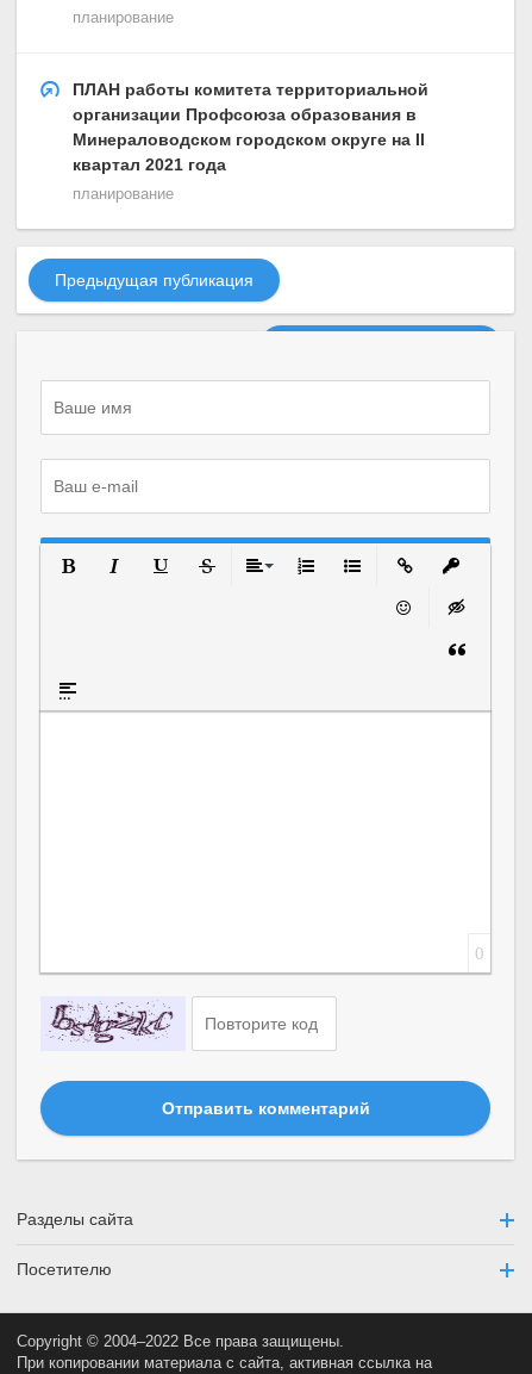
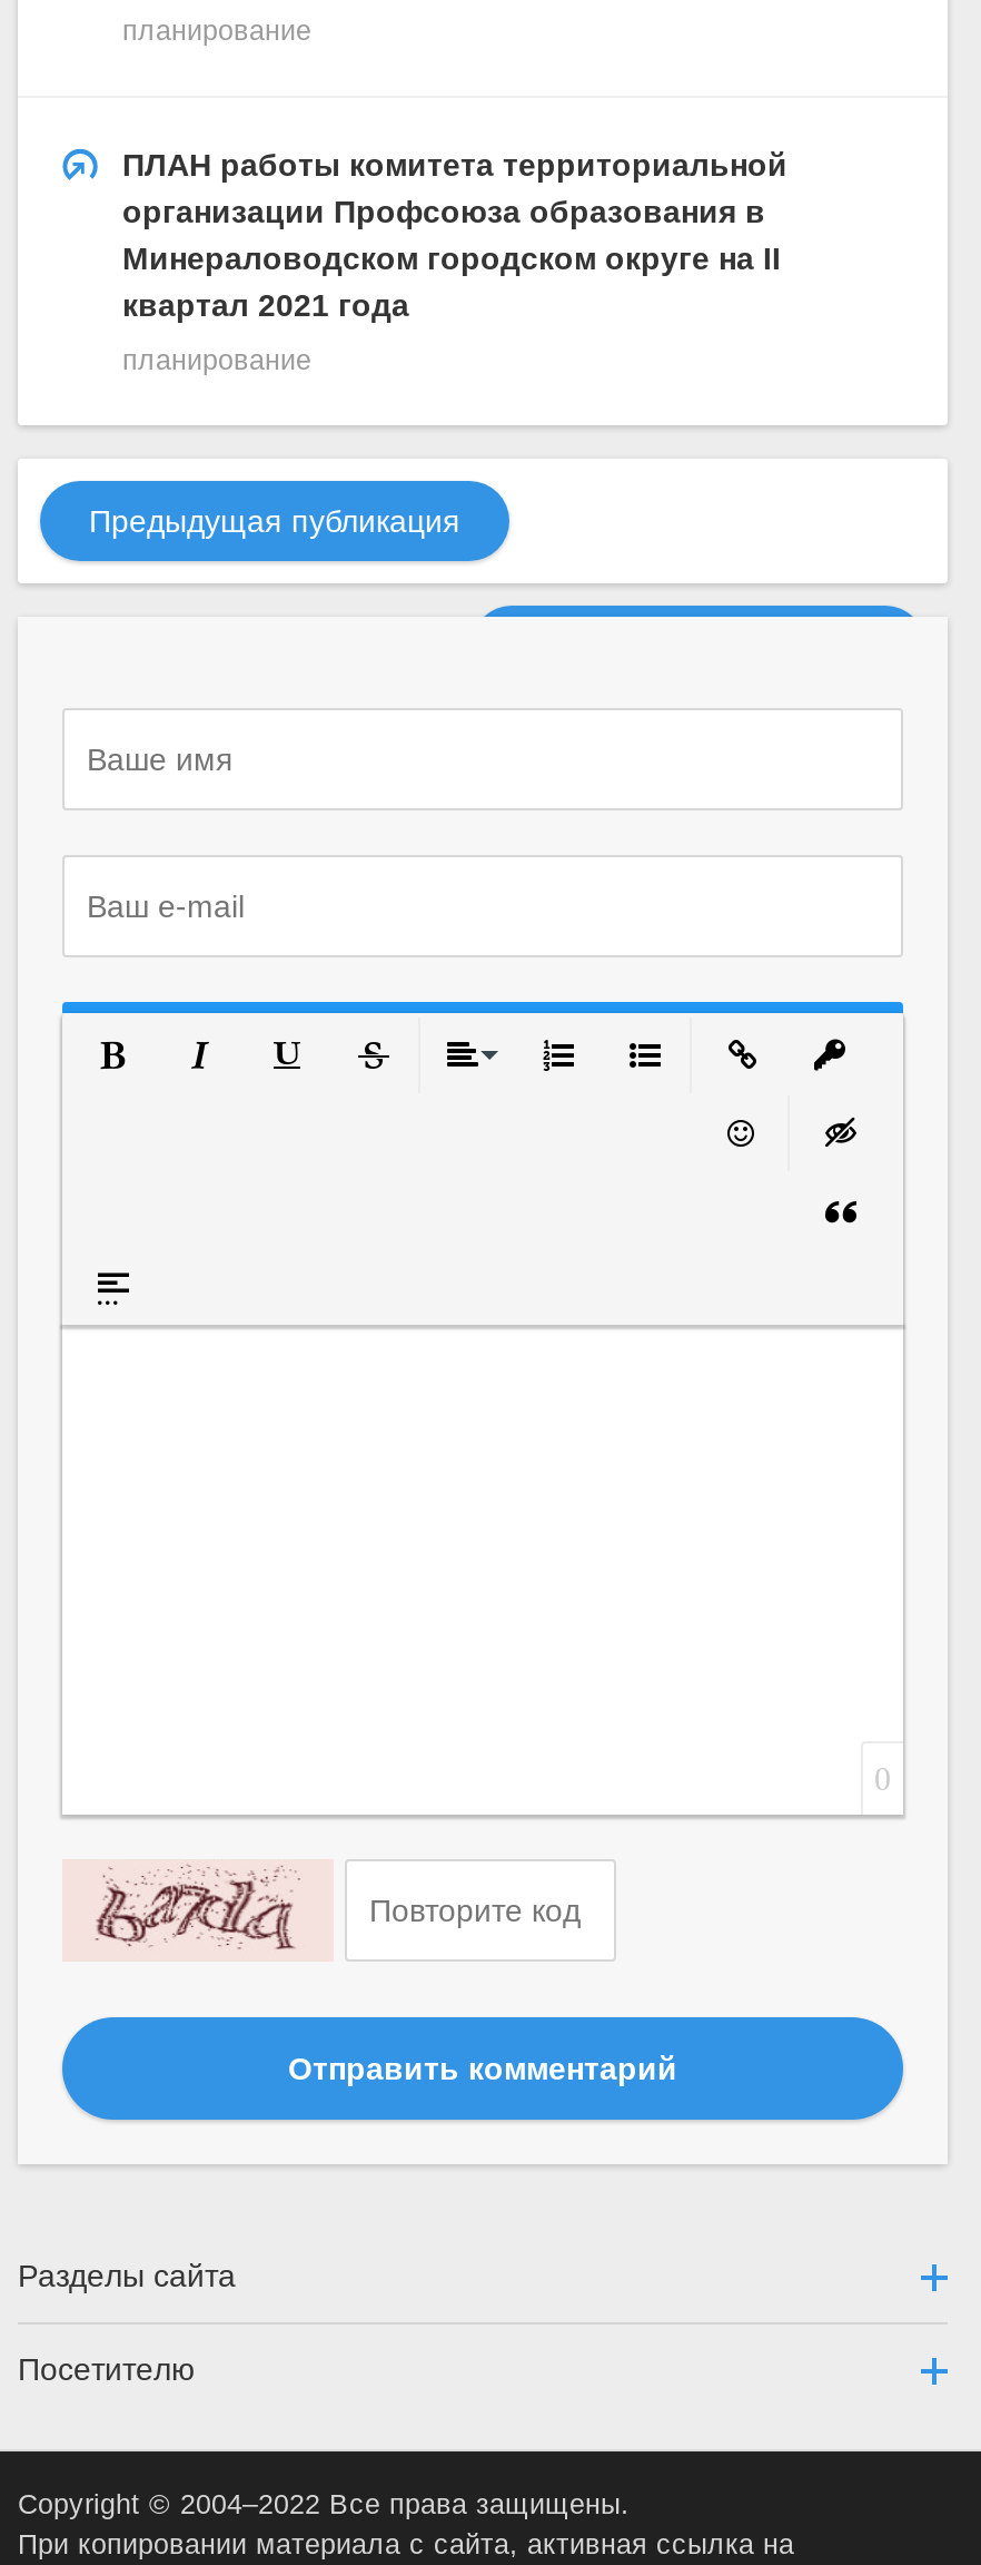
[43,999,183,1049] [image] -> [65,1861,331,1959] [image]

